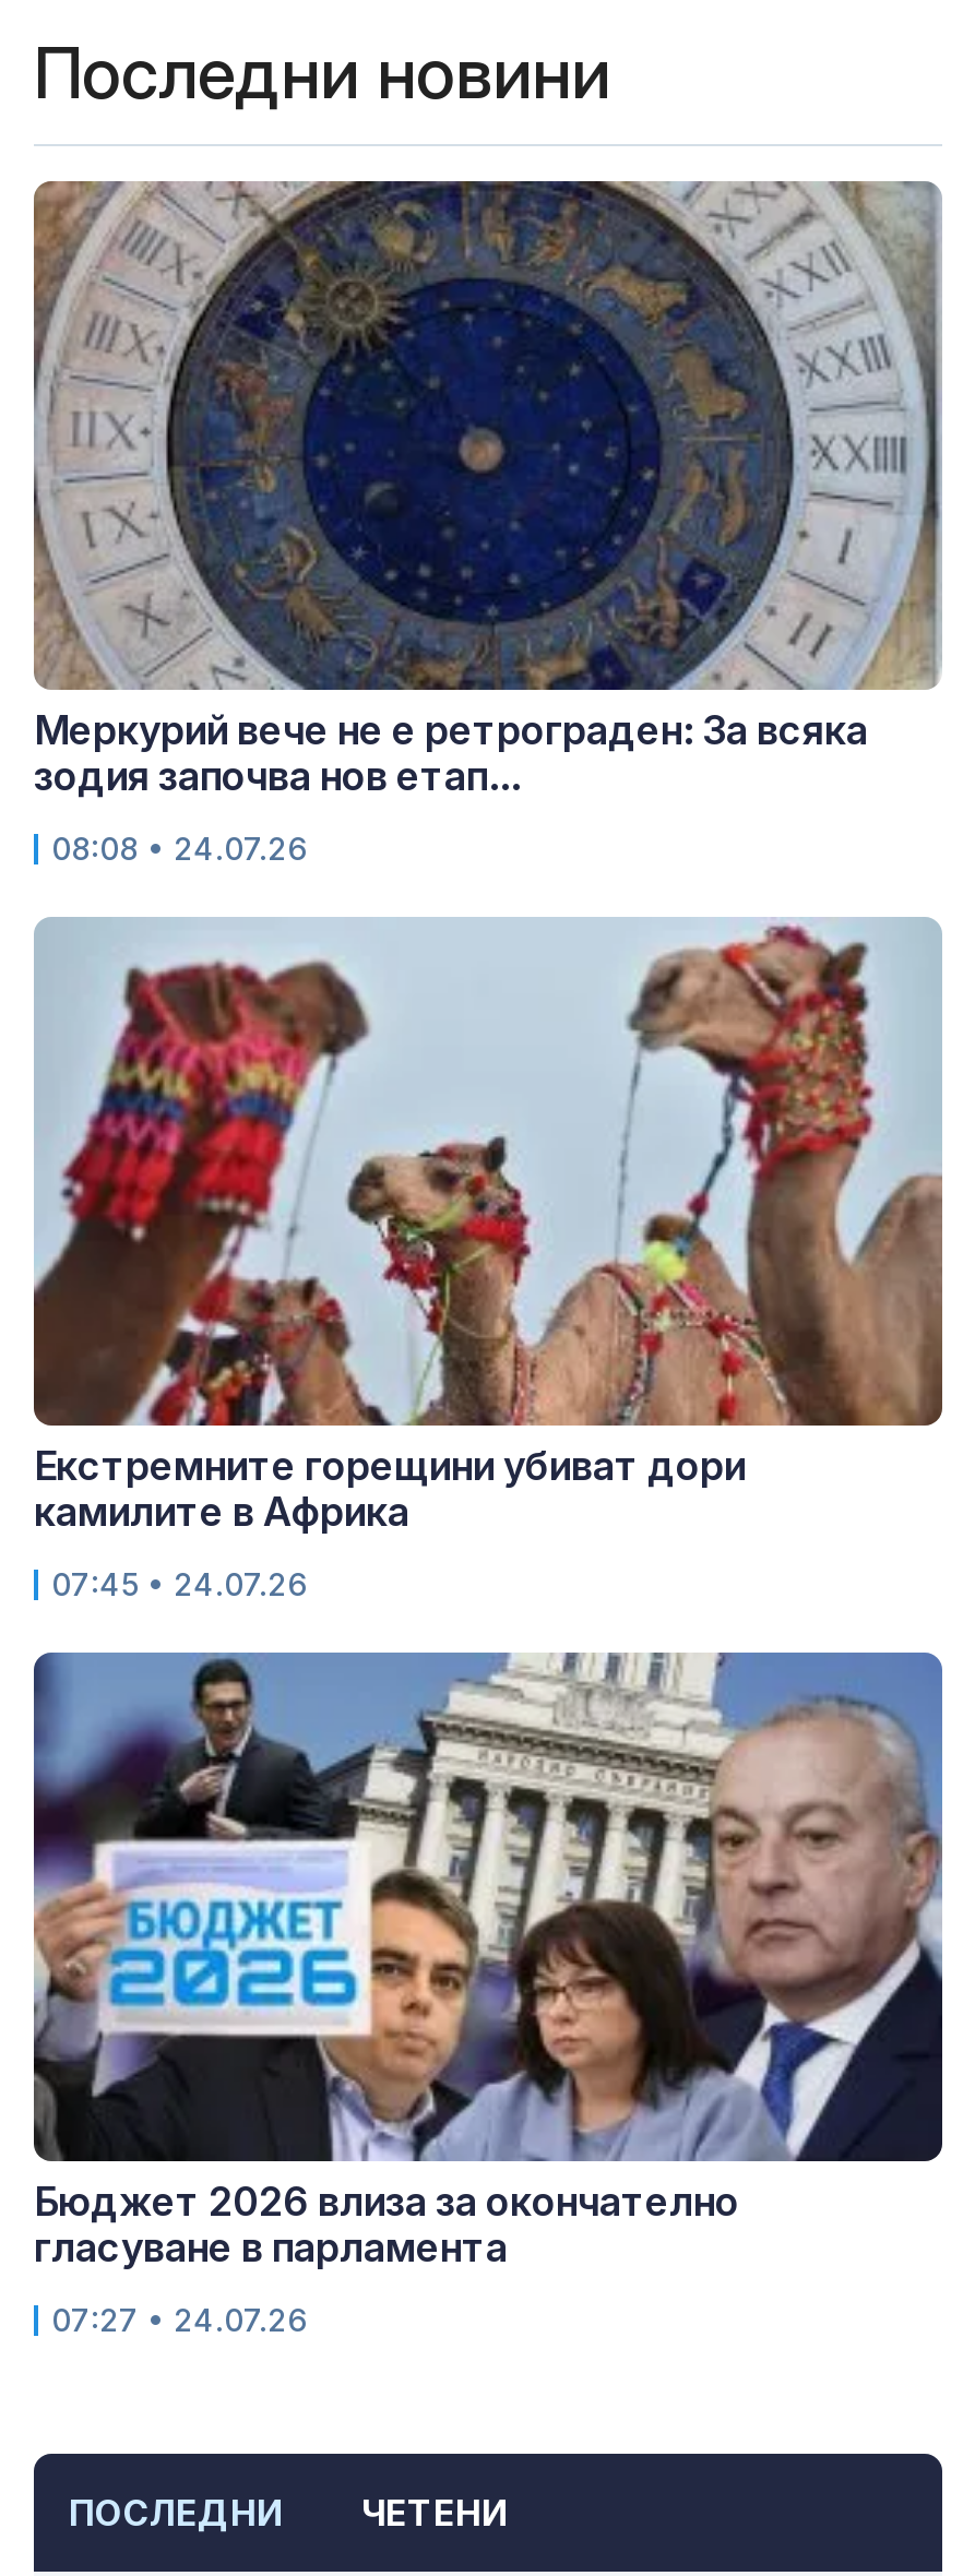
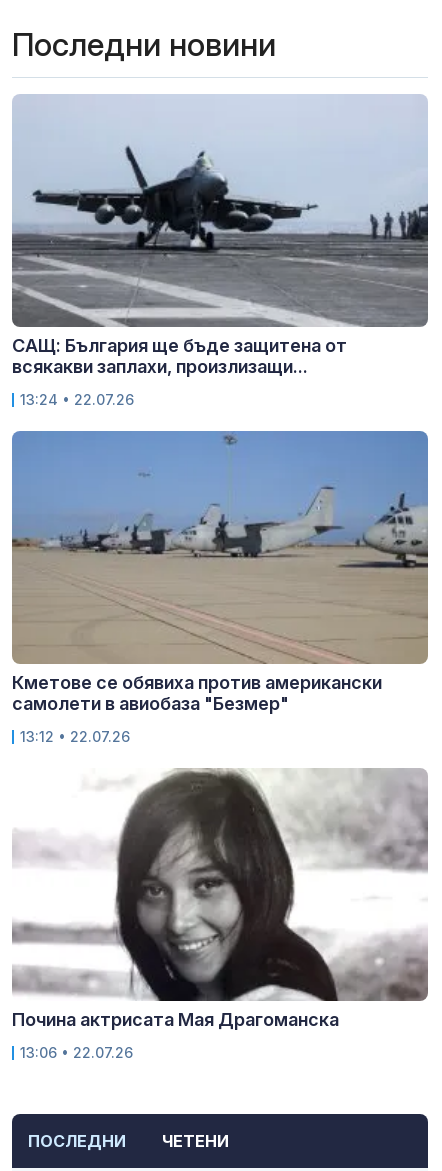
[32,179,940,799] [image] | Меркурий вече не е ретрограден: За всяка | зодия започва нов етап... -> [12,94,428,377] [image] | САЩ: България ще бъде защитена от | всякакви заплахи, произлизащи...
[51,829,307,866] 08:08 • 24.07.26 -> [20,391,134,408] 13:24 • 22.07.26
[34,919,940,1535] [image] | Екстремните горещини убиват дори | камилите в Африка -> [12,431,428,714] [image] | Кметове се обявиха против американски | самолети в авиобаза "Безмер"
[51,1565,307,1602] 07:45 • 24.07.26 -> [20,728,130,745] 13:12 • 22.07.26
[32,1650,944,2271] [image] | Бюджет 2026 влиза за окончателно | гласуване в парламента -> [12,768,429,1030] [image] | Почина актрисата Мая Драгоманска
[51,2302,307,2339] 07:27 • 24.07.26 -> [20,1044,133,1061] 13:06 • 22.07.26

